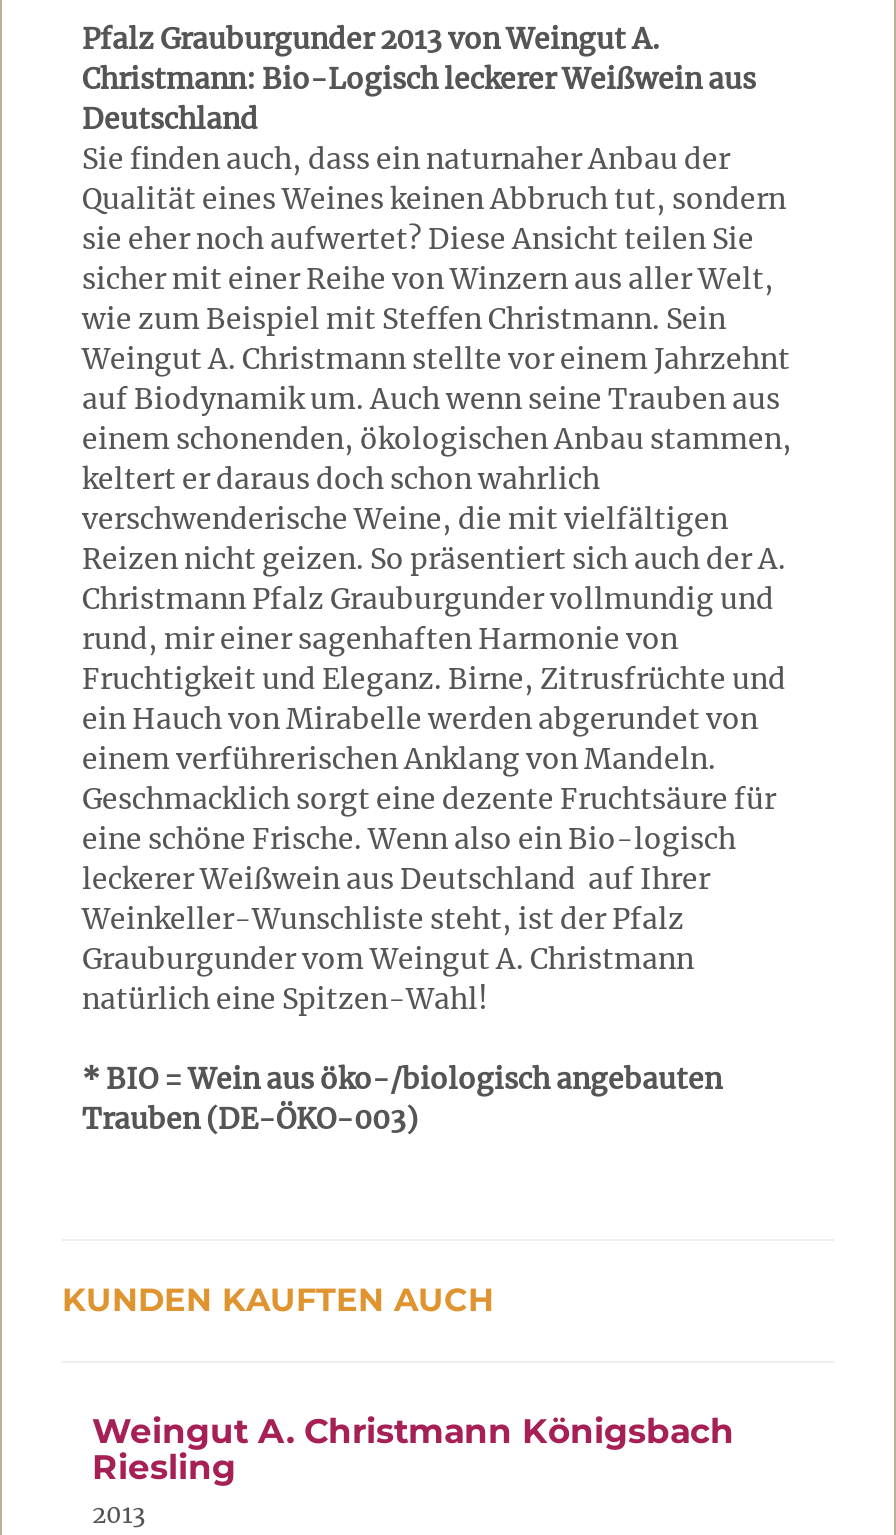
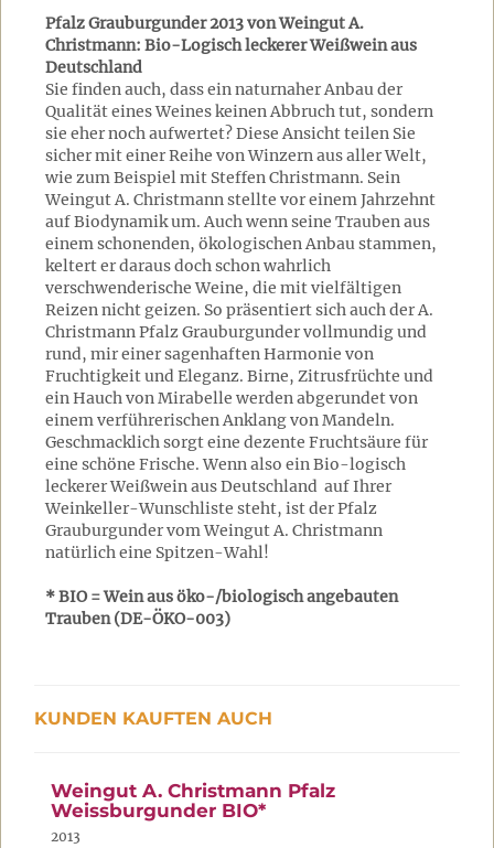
[92,1411,734,1487] Weingut A. Christmann Königsbach | Riesling -> [51,780,335,822] Weingut A. Christmann Pfalz | Weissburgunder BIO*

